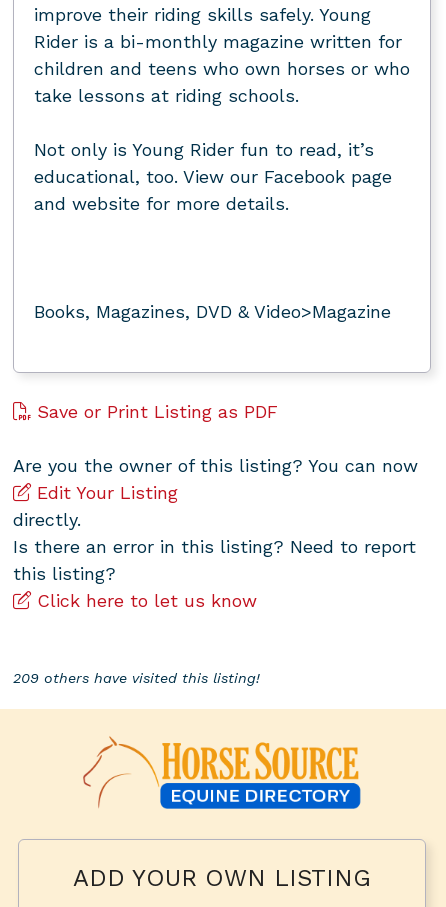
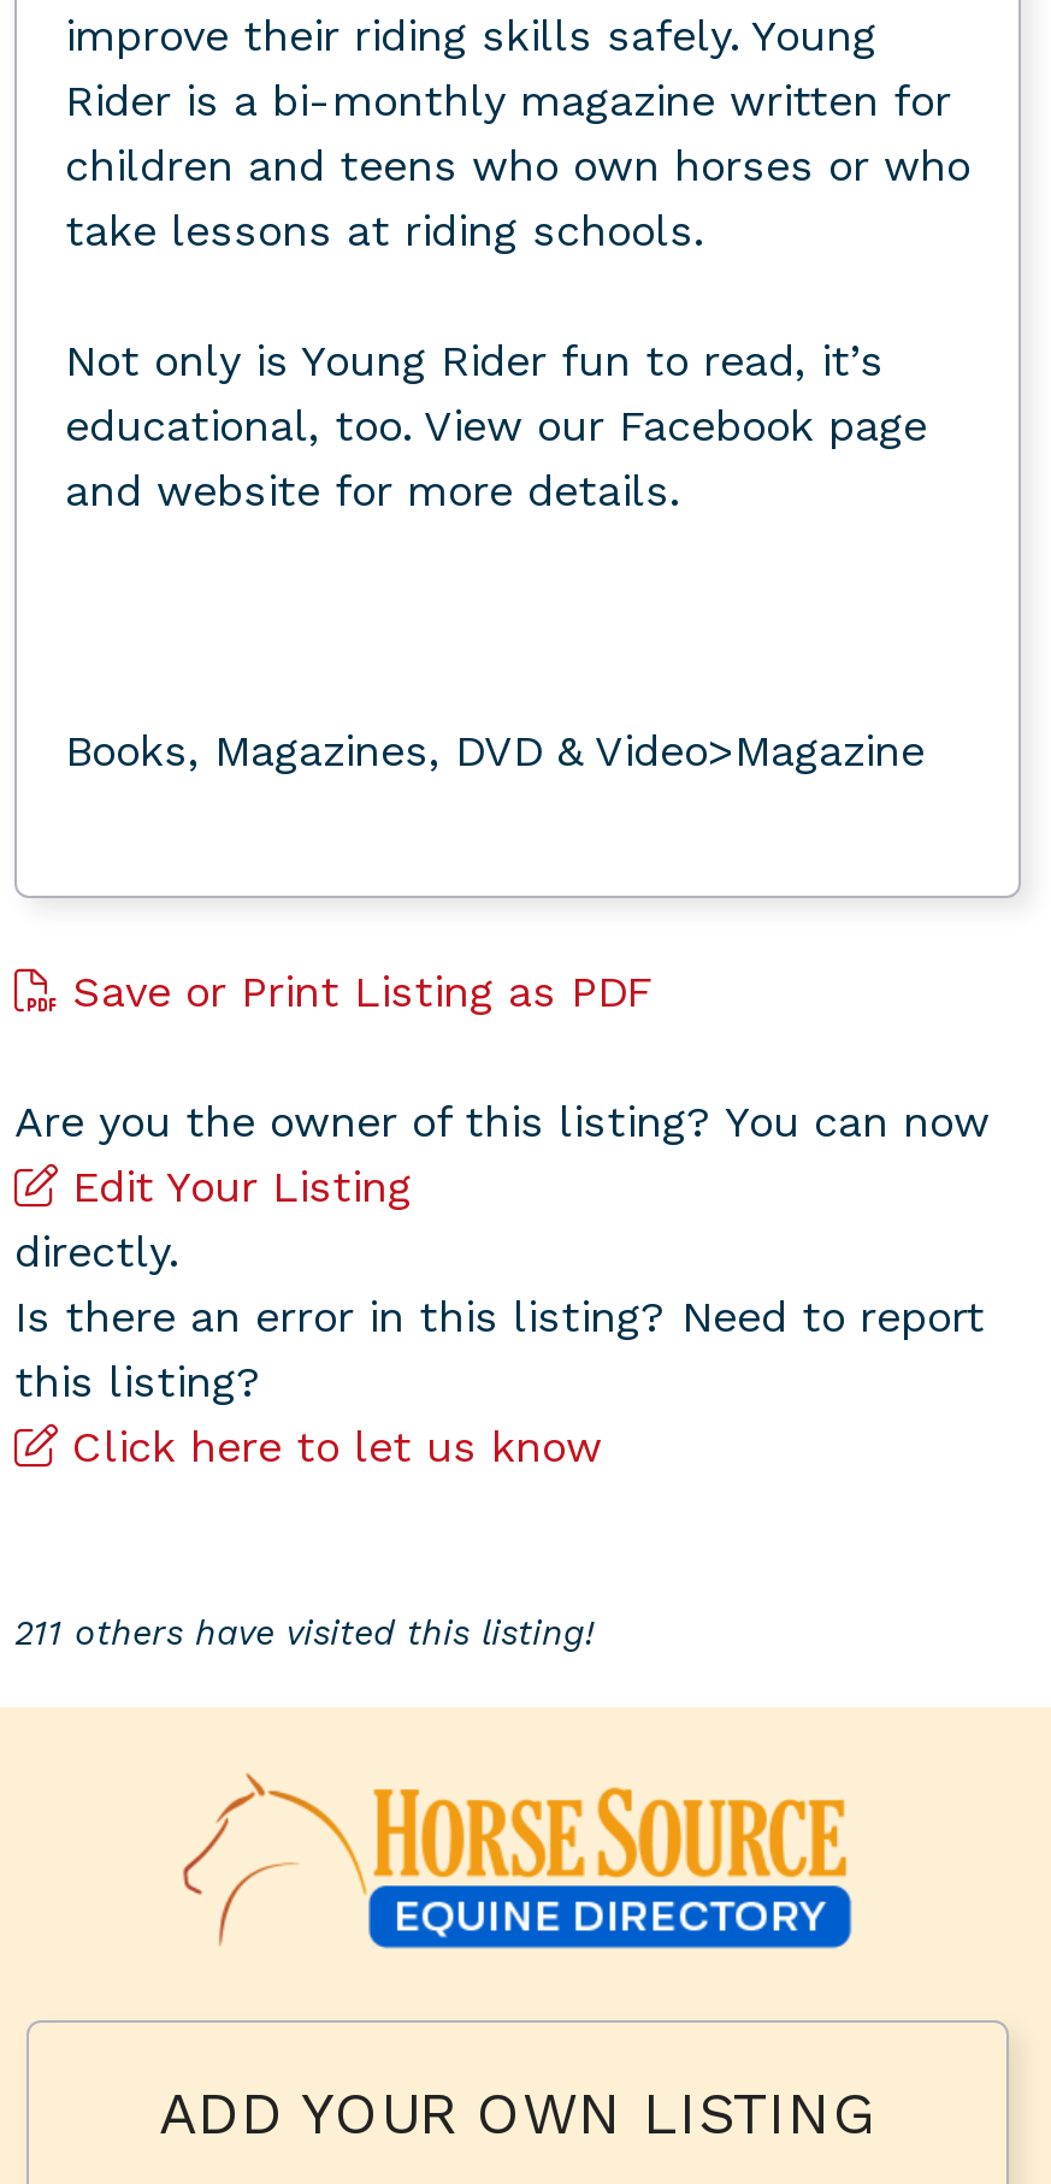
[13,670,260,686] 209 others have visited this listing! -> [14,1613,595,1651] 211 others have visited this listing!

